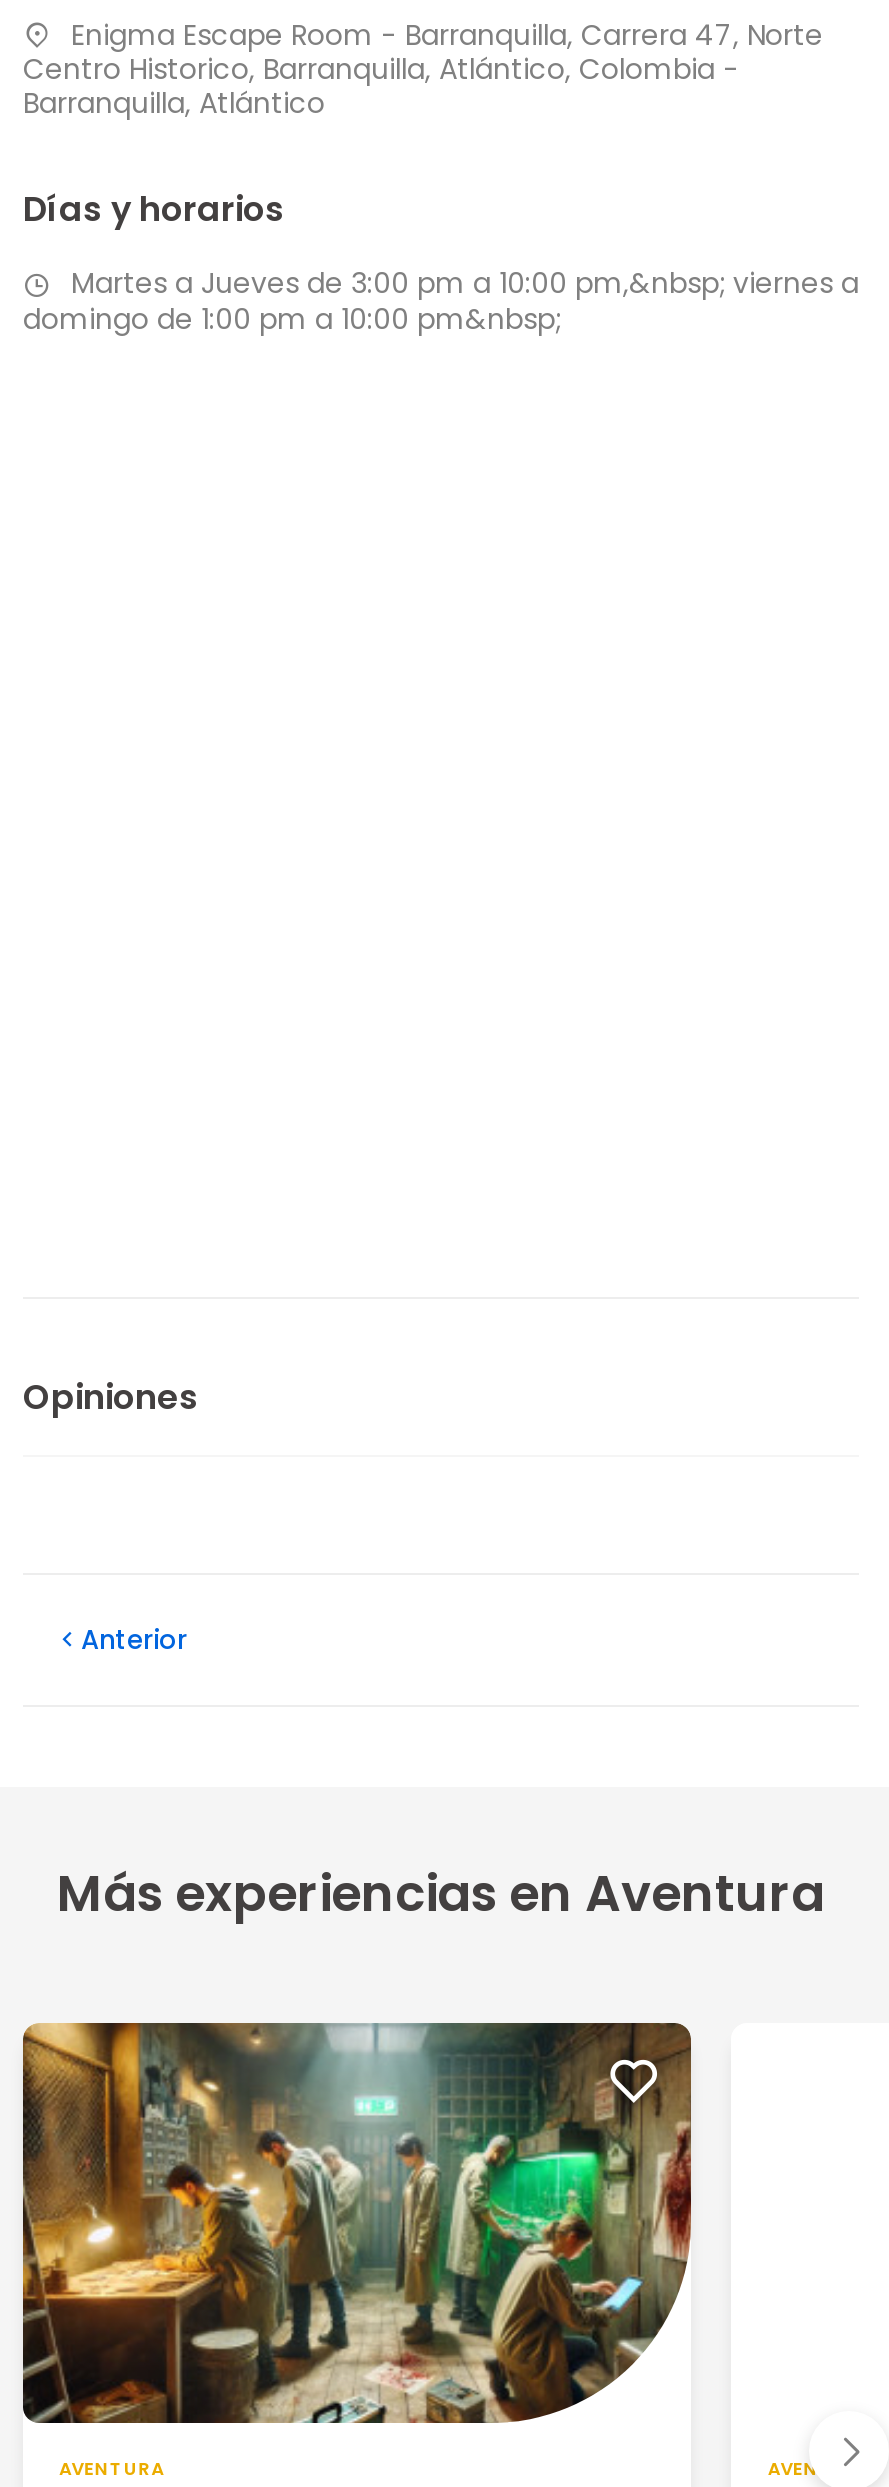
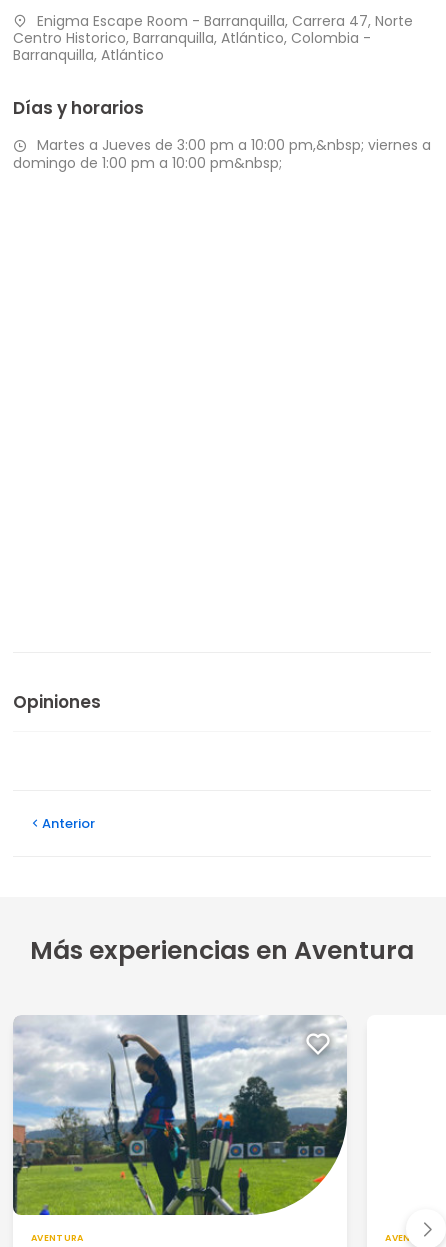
[21,2021,693,2425] [image] -> [12,1015,348,1216] [image]

